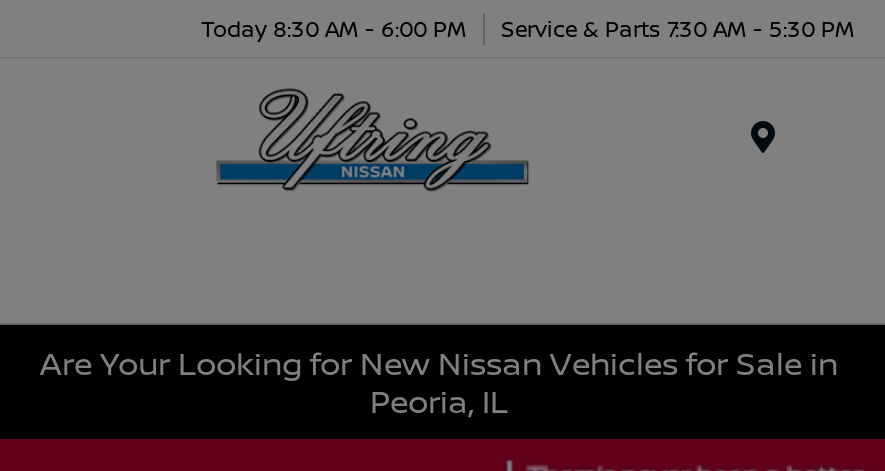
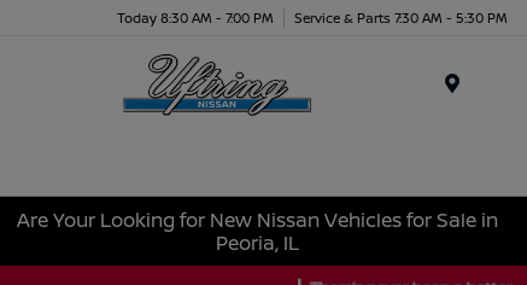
[201,12,855,42] Today 8:30 AM - 6:00 PM Service & Parts 7:30 AM - 5:30 PM -> [117,8,508,26] Today 8:30 AM - 7:00 PM Service & Parts 7:30 AM - 5:30 PM

